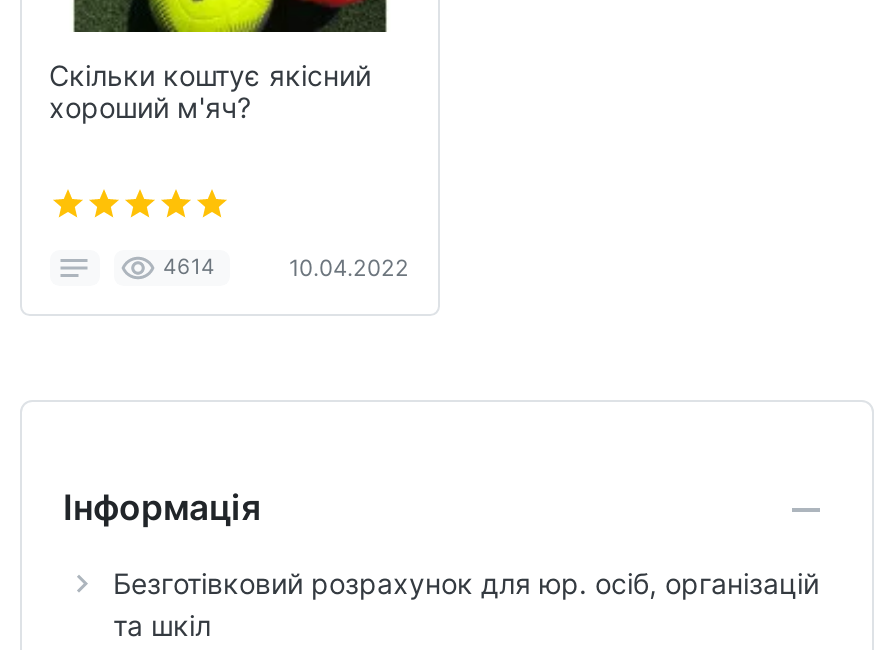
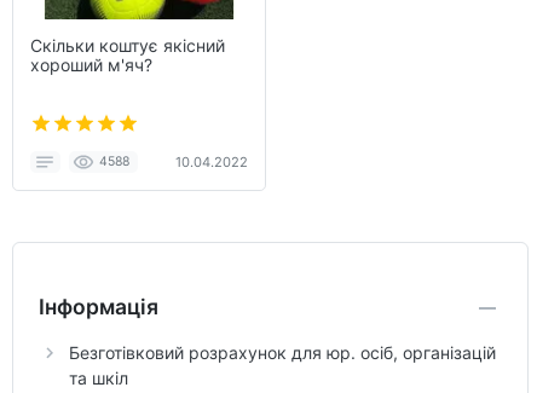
[163,255,215,281] 4614 -> [99,154,129,170] 4588

